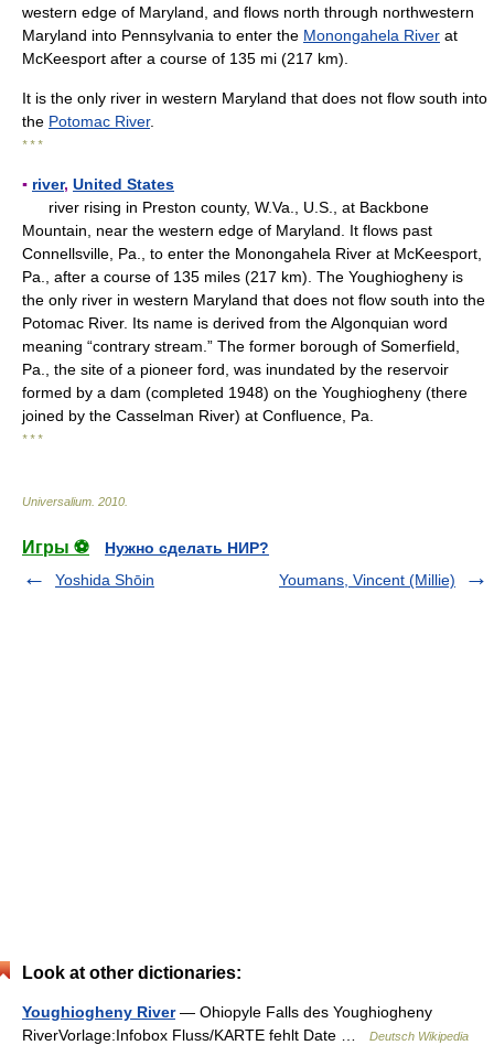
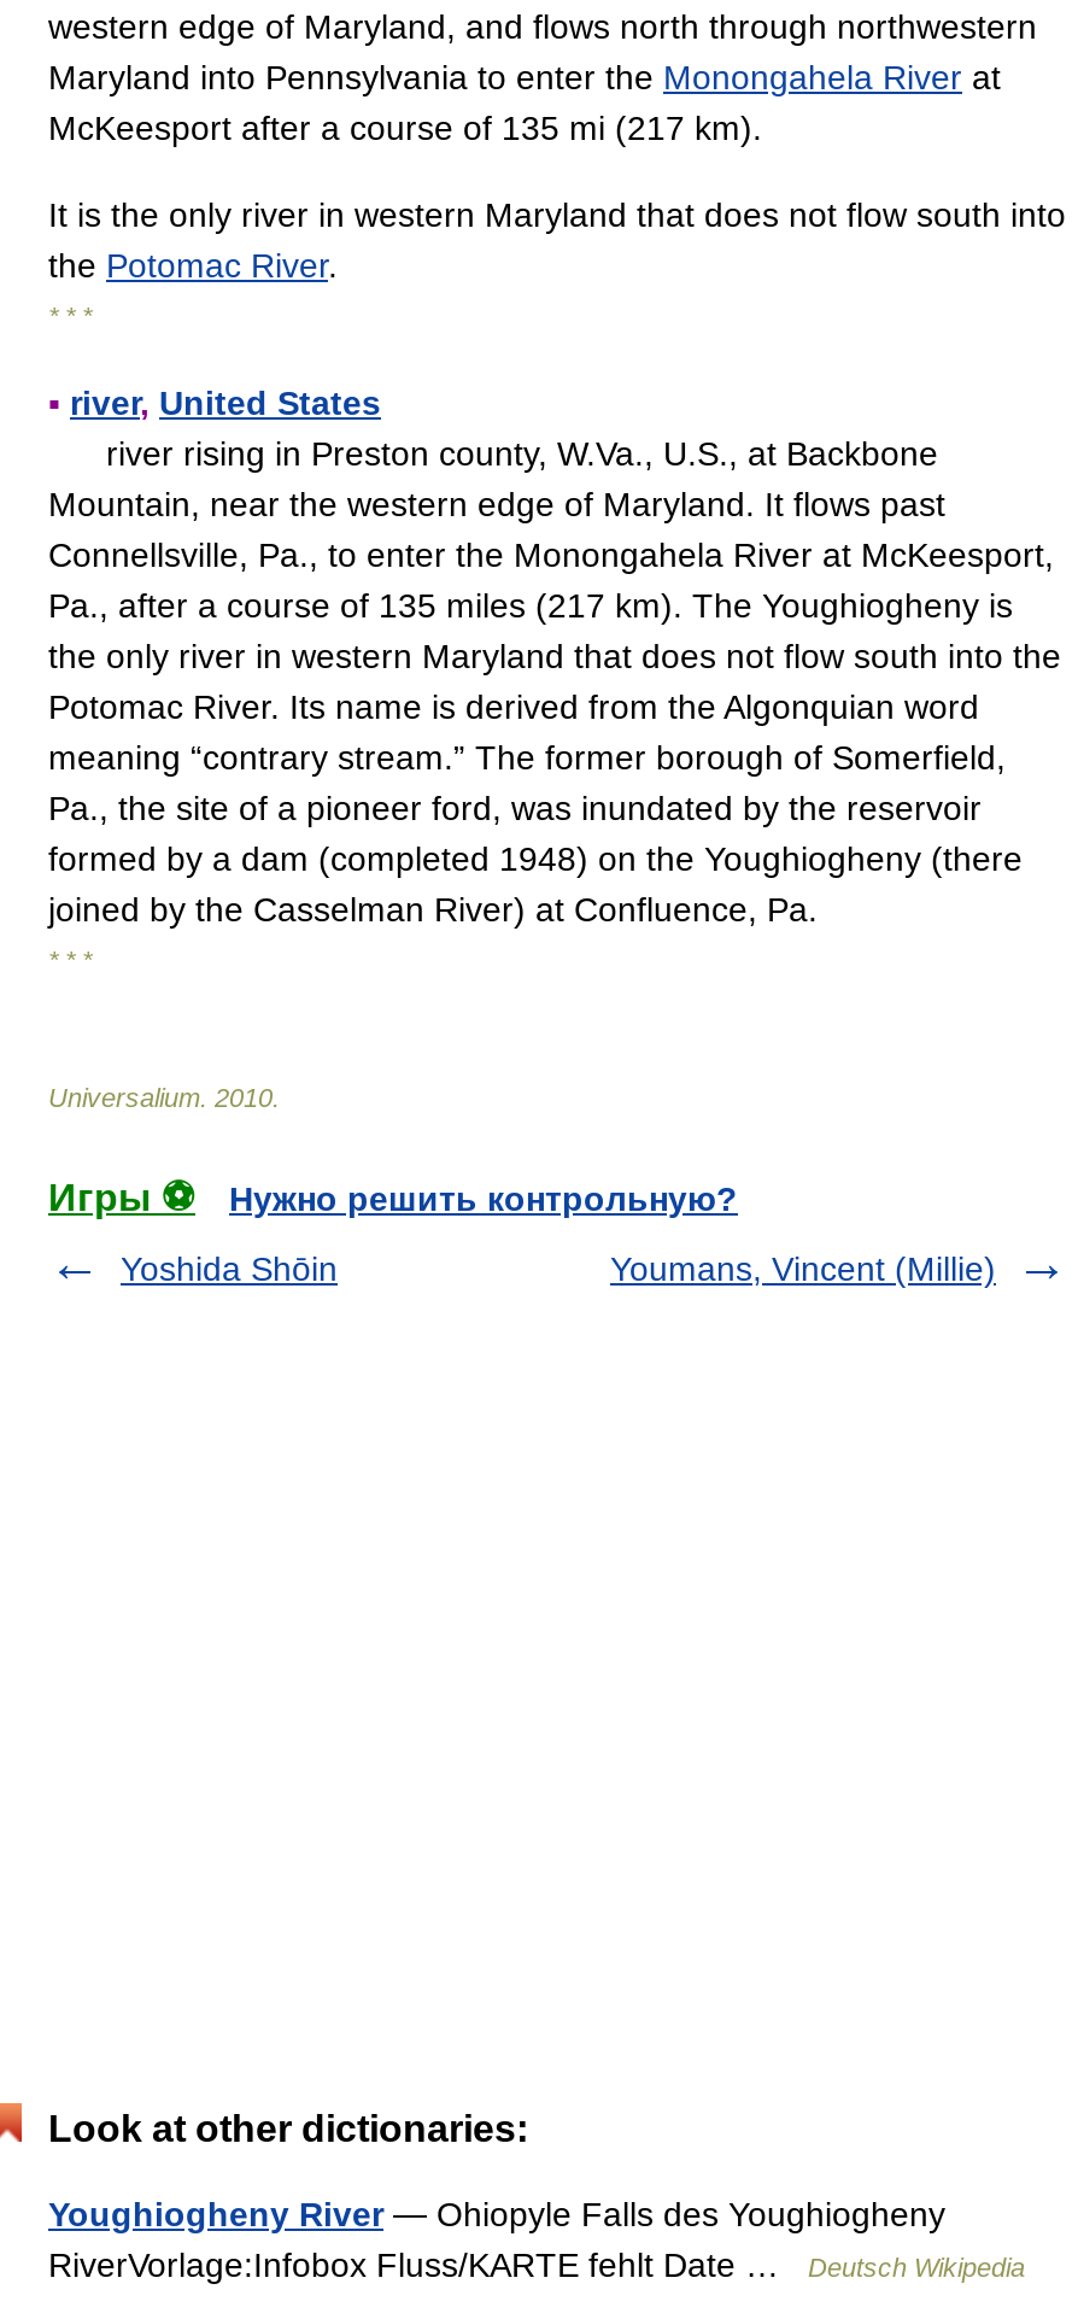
[105,539,269,557] Нужно сделать НИР? -> [229,1179,738,1218] Нужно решить контрольную?

